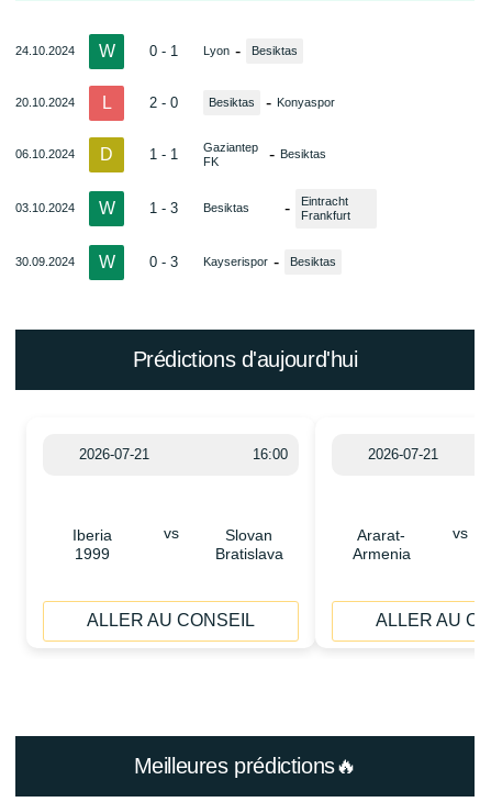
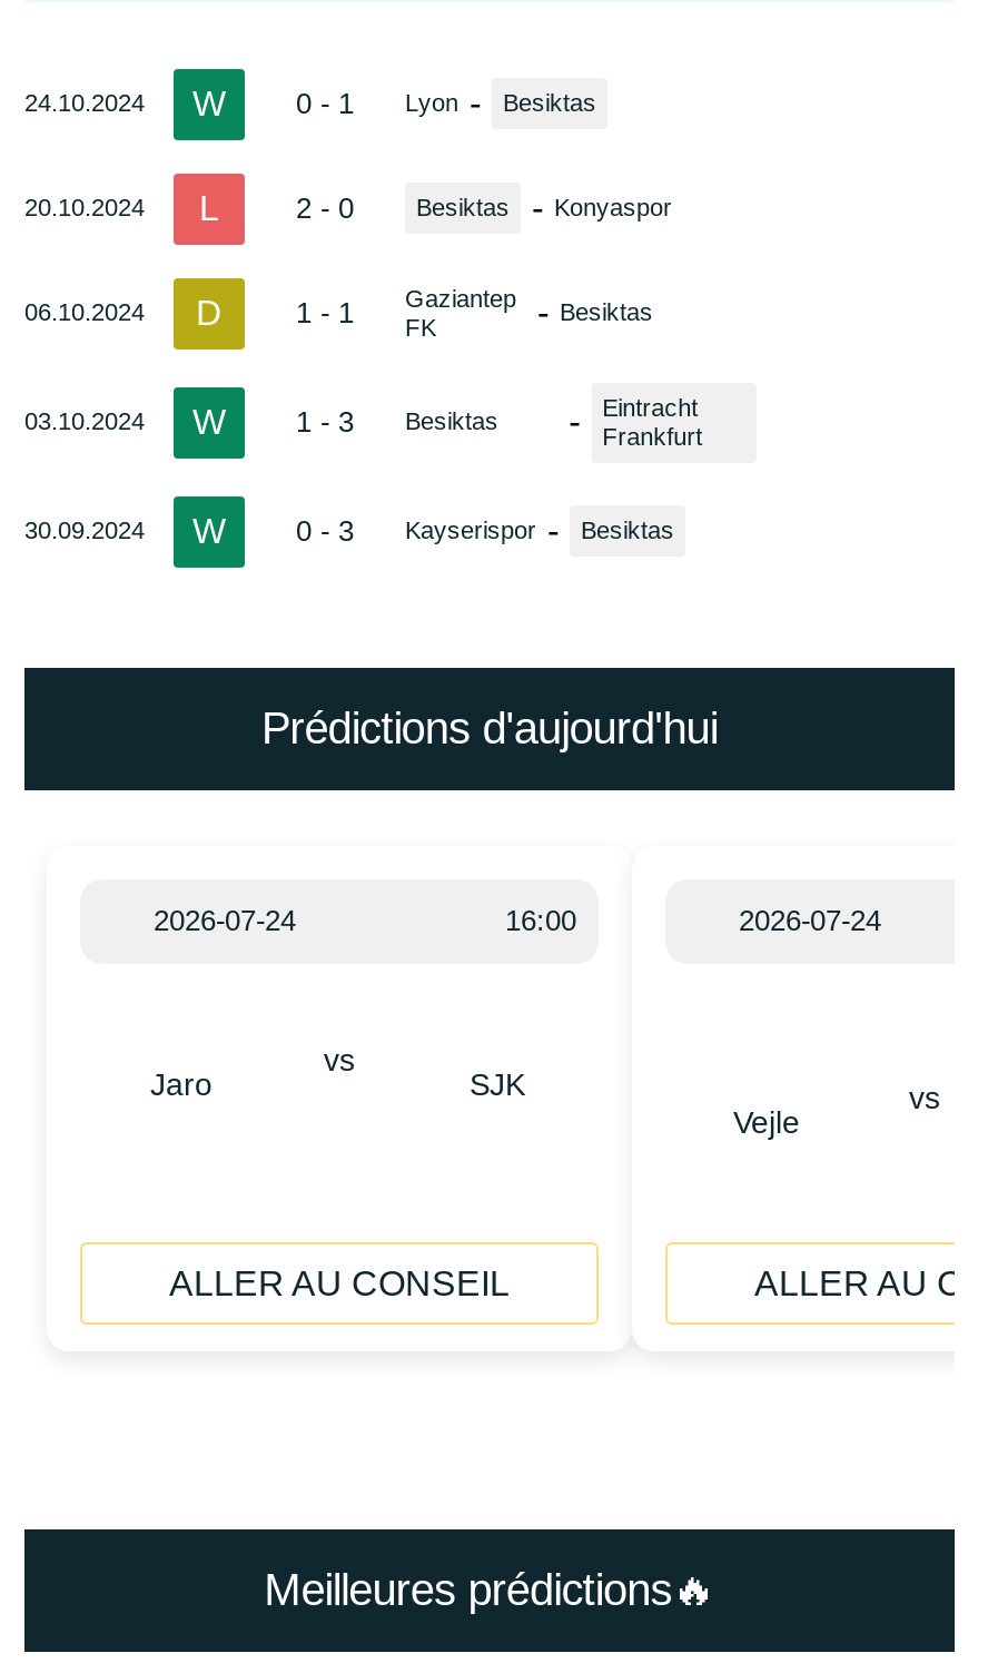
[79,446,149,462] 2026-07-21 -> [154,903,296,936] 2026-07-24
[368,446,438,462] 2026-07-21 -> [739,903,881,936] 2026-07-24
[73,526,113,562] Iberia | 1999 -> [150,1065,213,1101] Jaro
[215,526,283,562] Slovan | Bratislava -> [470,1065,525,1101] SJK
[353,526,411,562] Ararat- | Armenia -> [733,1103,800,1139] Vejle

